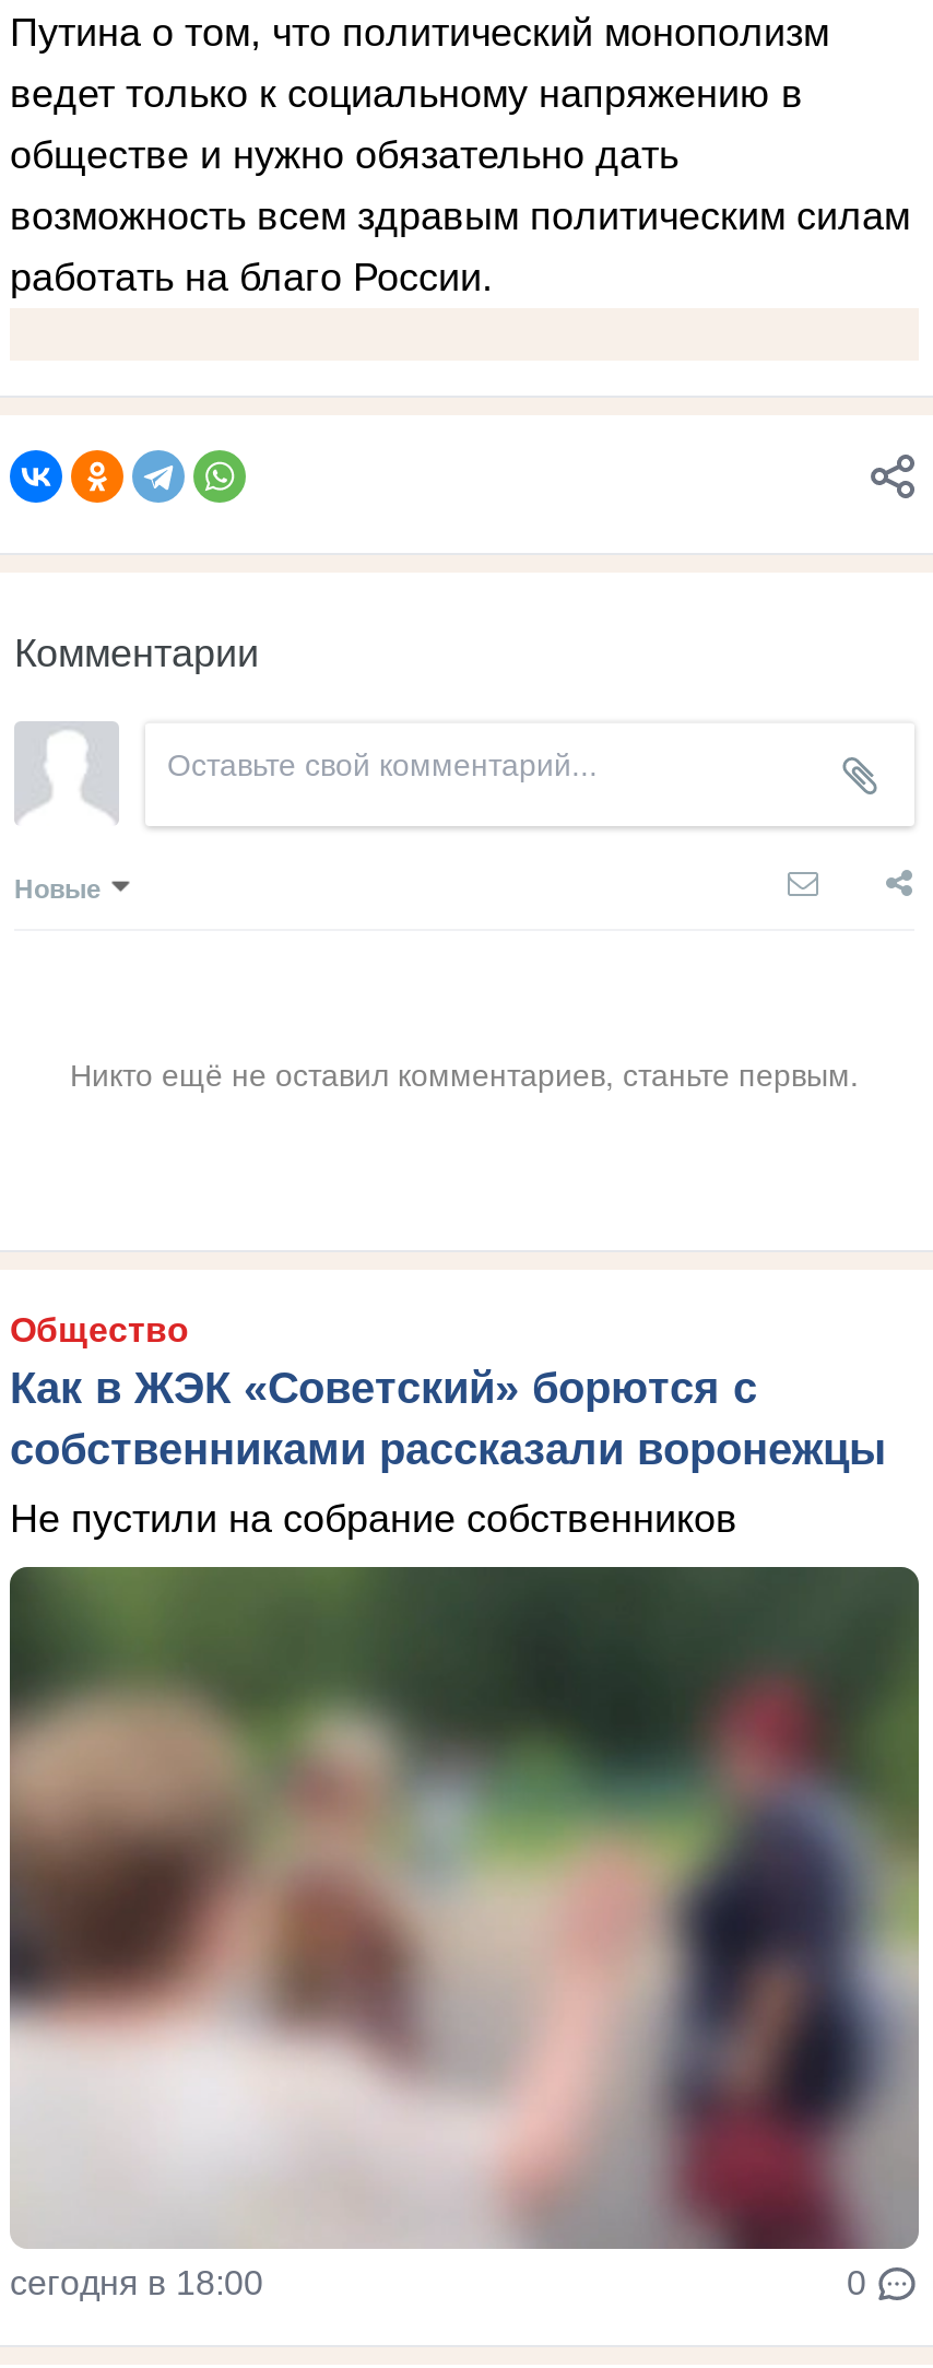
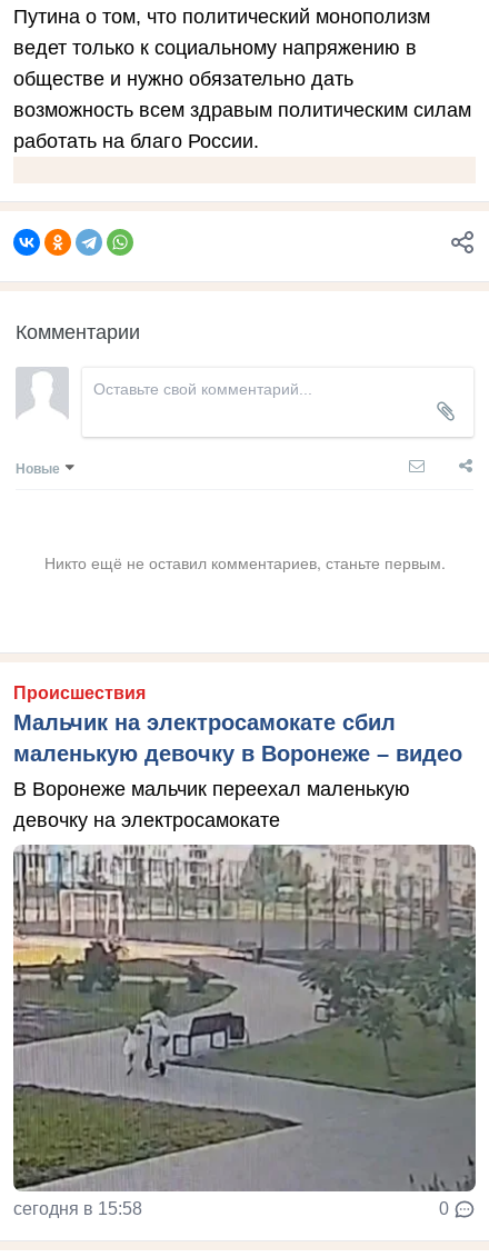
[10,1312,886,1473] Общество | Как в ЖЭК «Советский» борются с | собственниками рассказали воронежцы -> [13,684,462,766] Происшествия | Мальчик на электросамокате сбил | маленькую девочку в Воронеже – видео
[10,1498,737,1541] Не пустили на собрание собственников -> [13,778,410,832] В Воронеже мальчик переехал маленькую | девочку на электросамокате
[10,1565,919,2302] [image] | сегодня в 18:00 -> [12,844,477,1218] [image] | сегодня в 15:58

